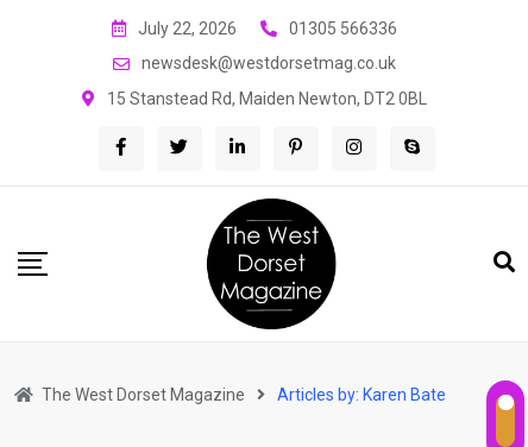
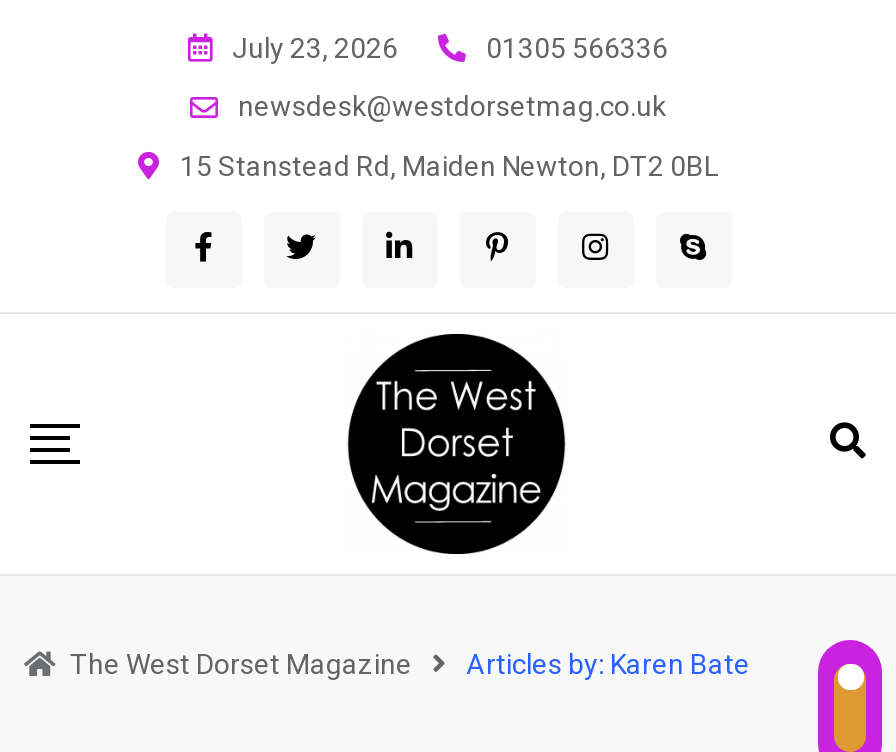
[138,18,237,37] July 22, 2026 -> [232,31,398,63] July 23, 2026

